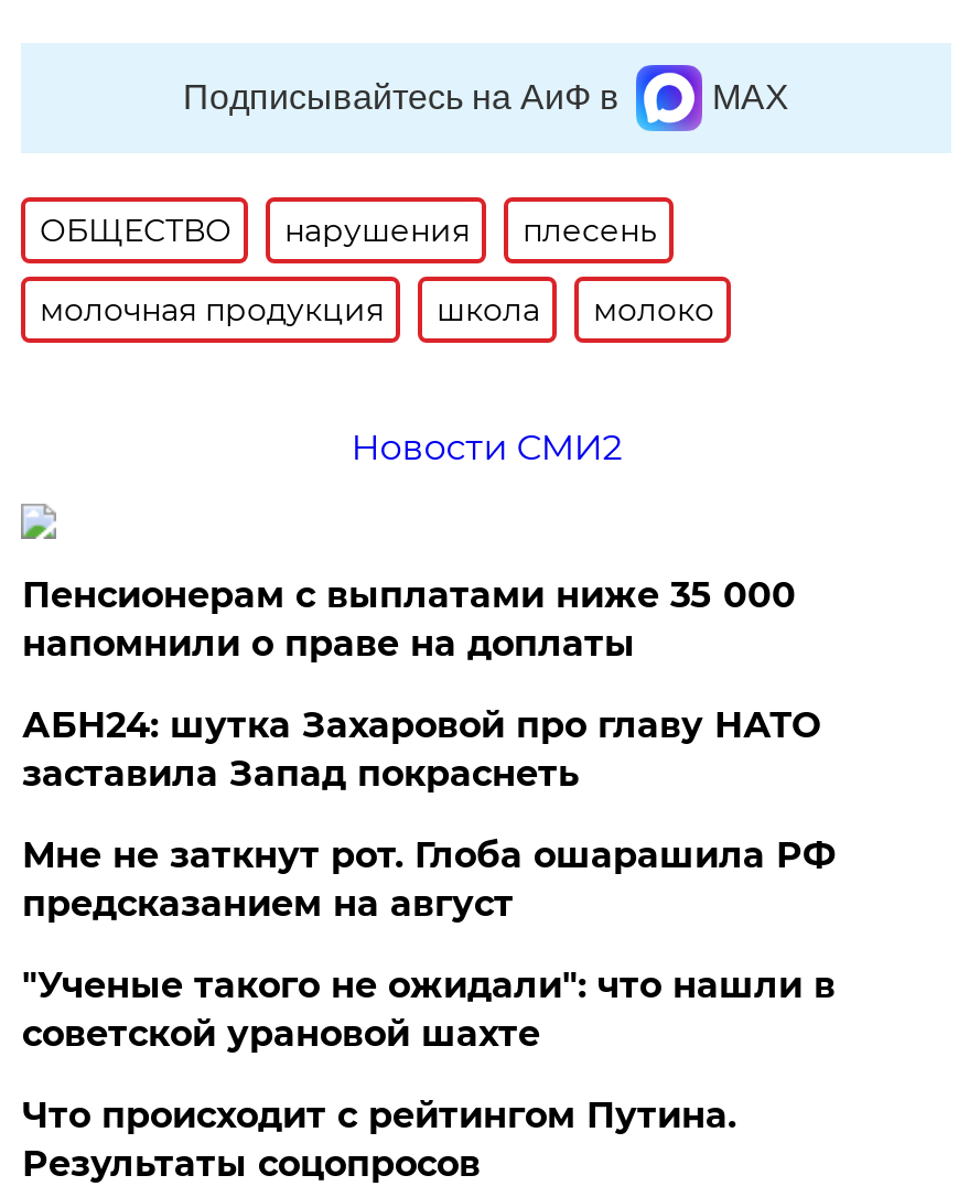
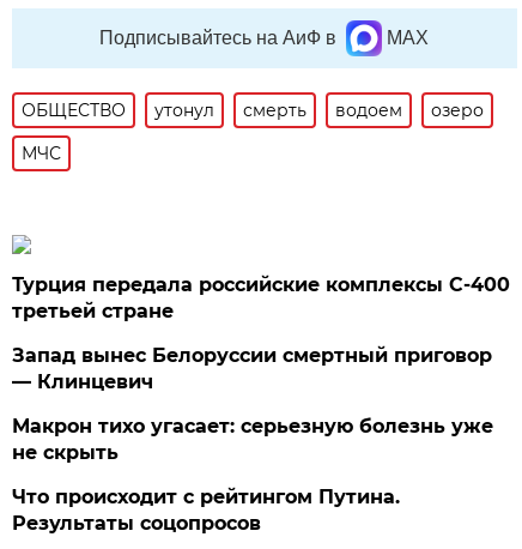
[39,210,714,468] нарушения | плесень | молочная продукция | школа | молоко | Новости СМИ2 -> [22,99,484,164] утонул | смерть | водоем | озеро | МЧС
[22,574,835,1054] Пенсионерам с выплатами ниже 35 000 | напомнили о праве на доплаты | АБН24: шутка Захаровой про главу НАТО | заставила Запад покраснеть | Мне не заткнут рот. Глоба ошарашила РФ | предсказанием на август | "Ученые такого не ожидали": что нашли в | советской урановой шахте -> [12,273,511,464] Турция передала российские комплексы С-400 | третьей стране | Запад вынес Белоруссии смертный приговор | — Клинцевич | Макрон тихо угасает: серьезную болезнь уже | не скрыть

